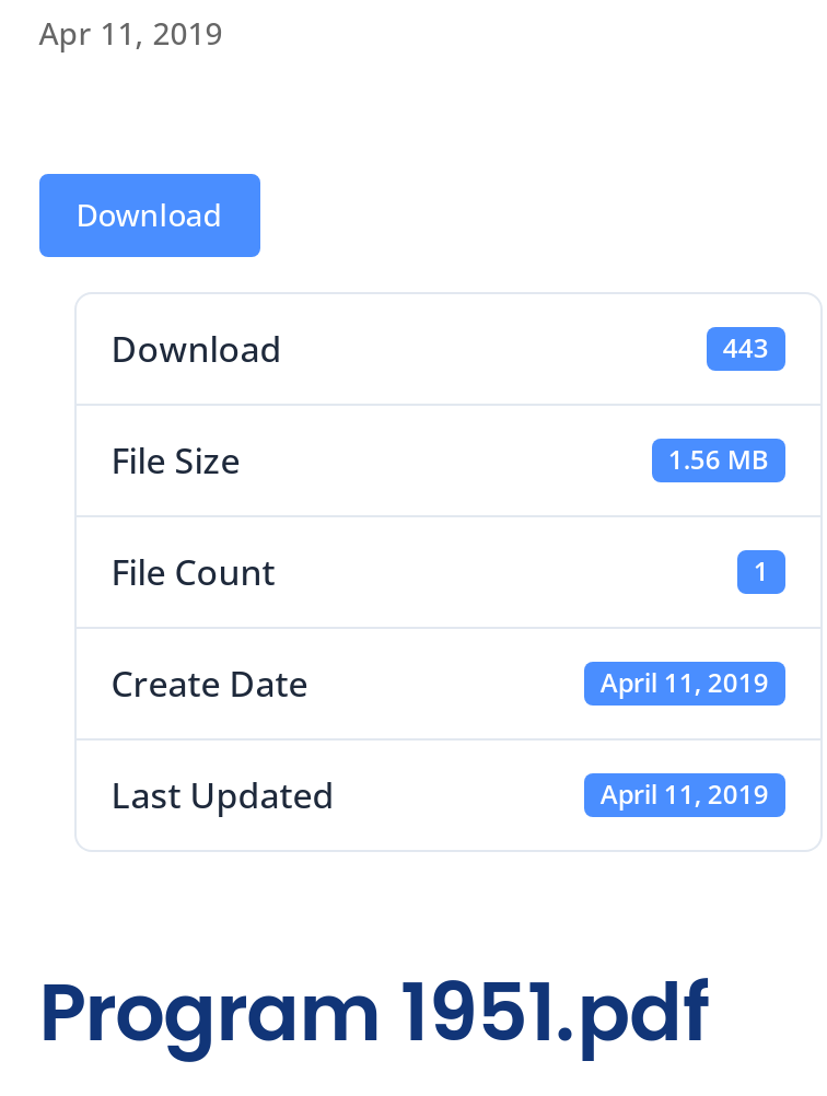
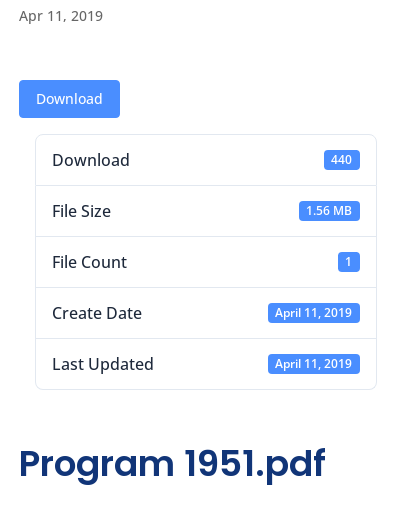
[723,329,769,367] 443 -> [331,151,352,168] 440

